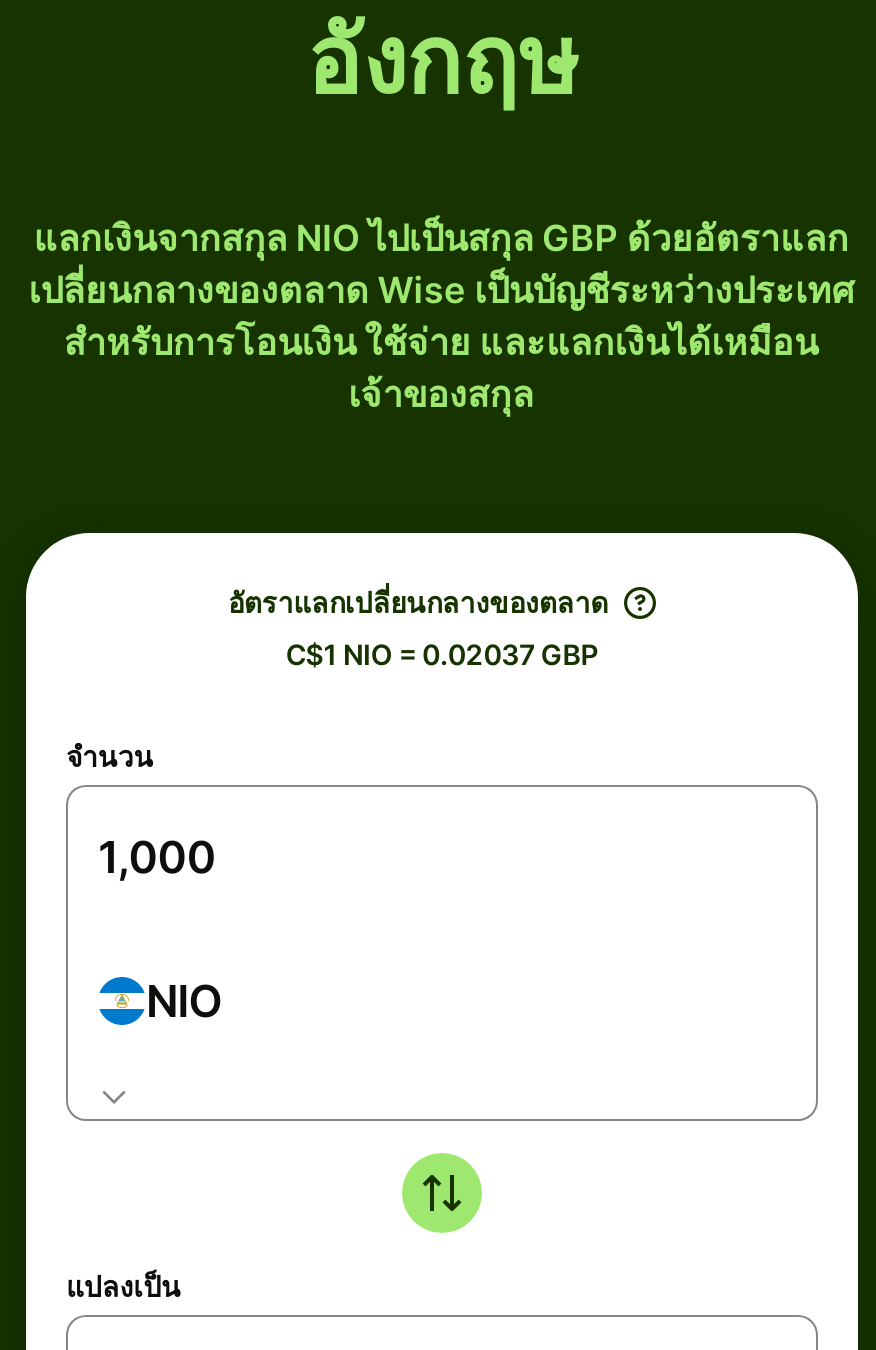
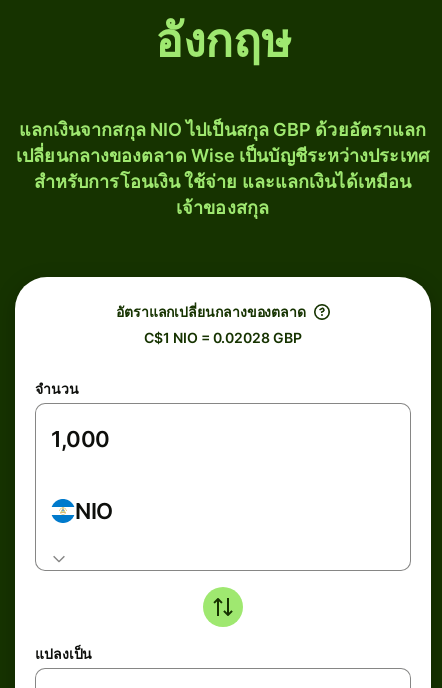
[286,637,598,671] C$1 NIO = 0.02037 GBP -> [144,329,302,346] C$1 NIO = 0.02028 GBP

